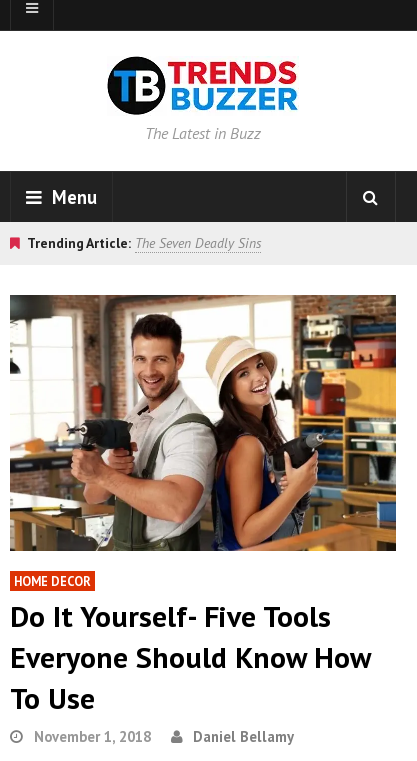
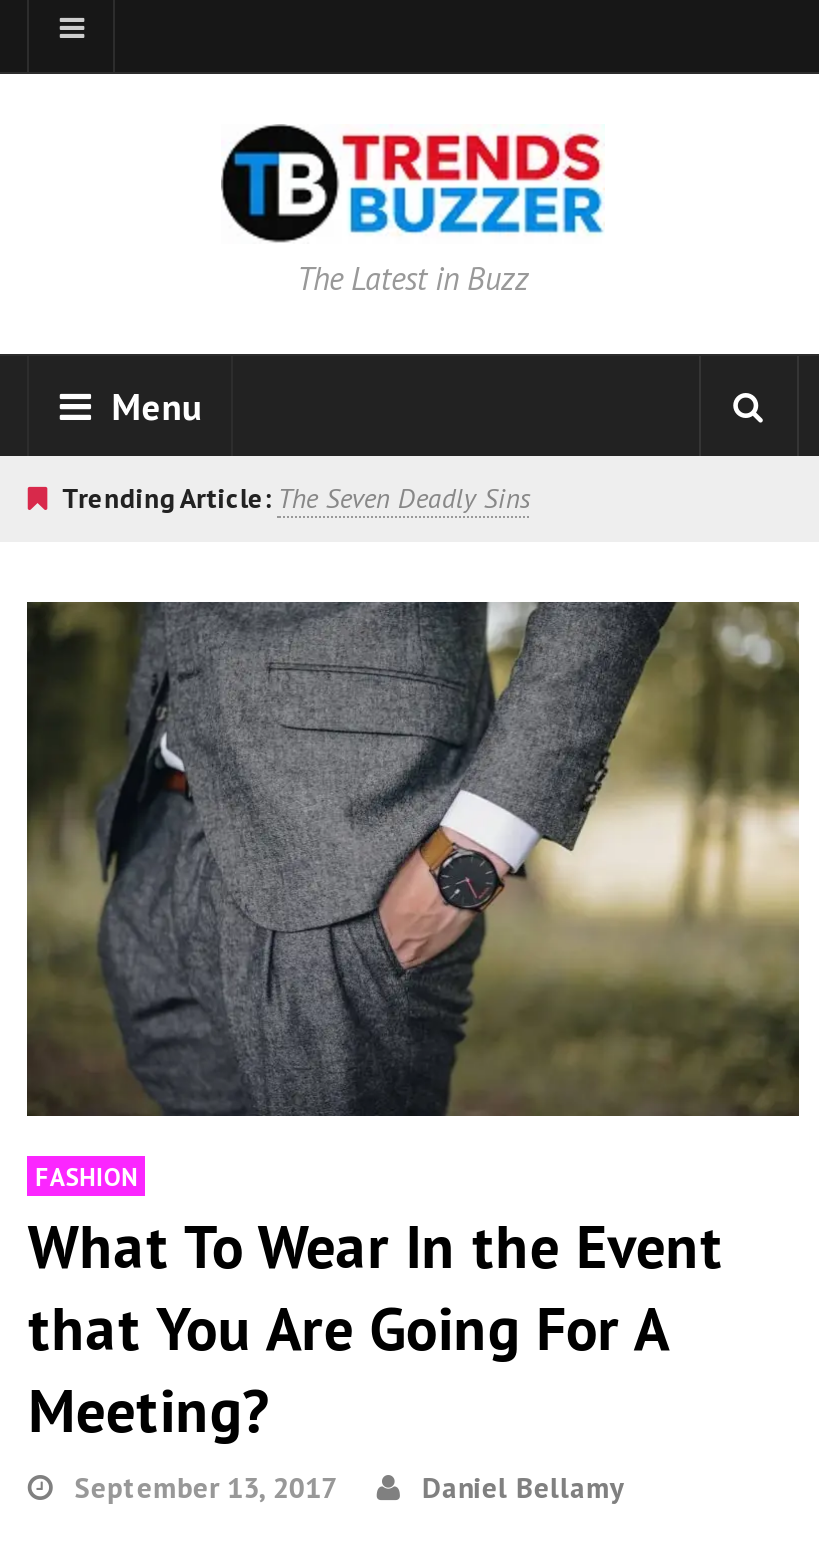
[9,294,397,746] [image] | HOME DECOR | Do It Yourself- Five Tools | Everyone Should Know How | To Use | November 1, 2018 -> [25,600,801,1506] [image] | FASHION | What To Wear In the Event | that You Are Going For A | Meeting? | September 13, 2017

